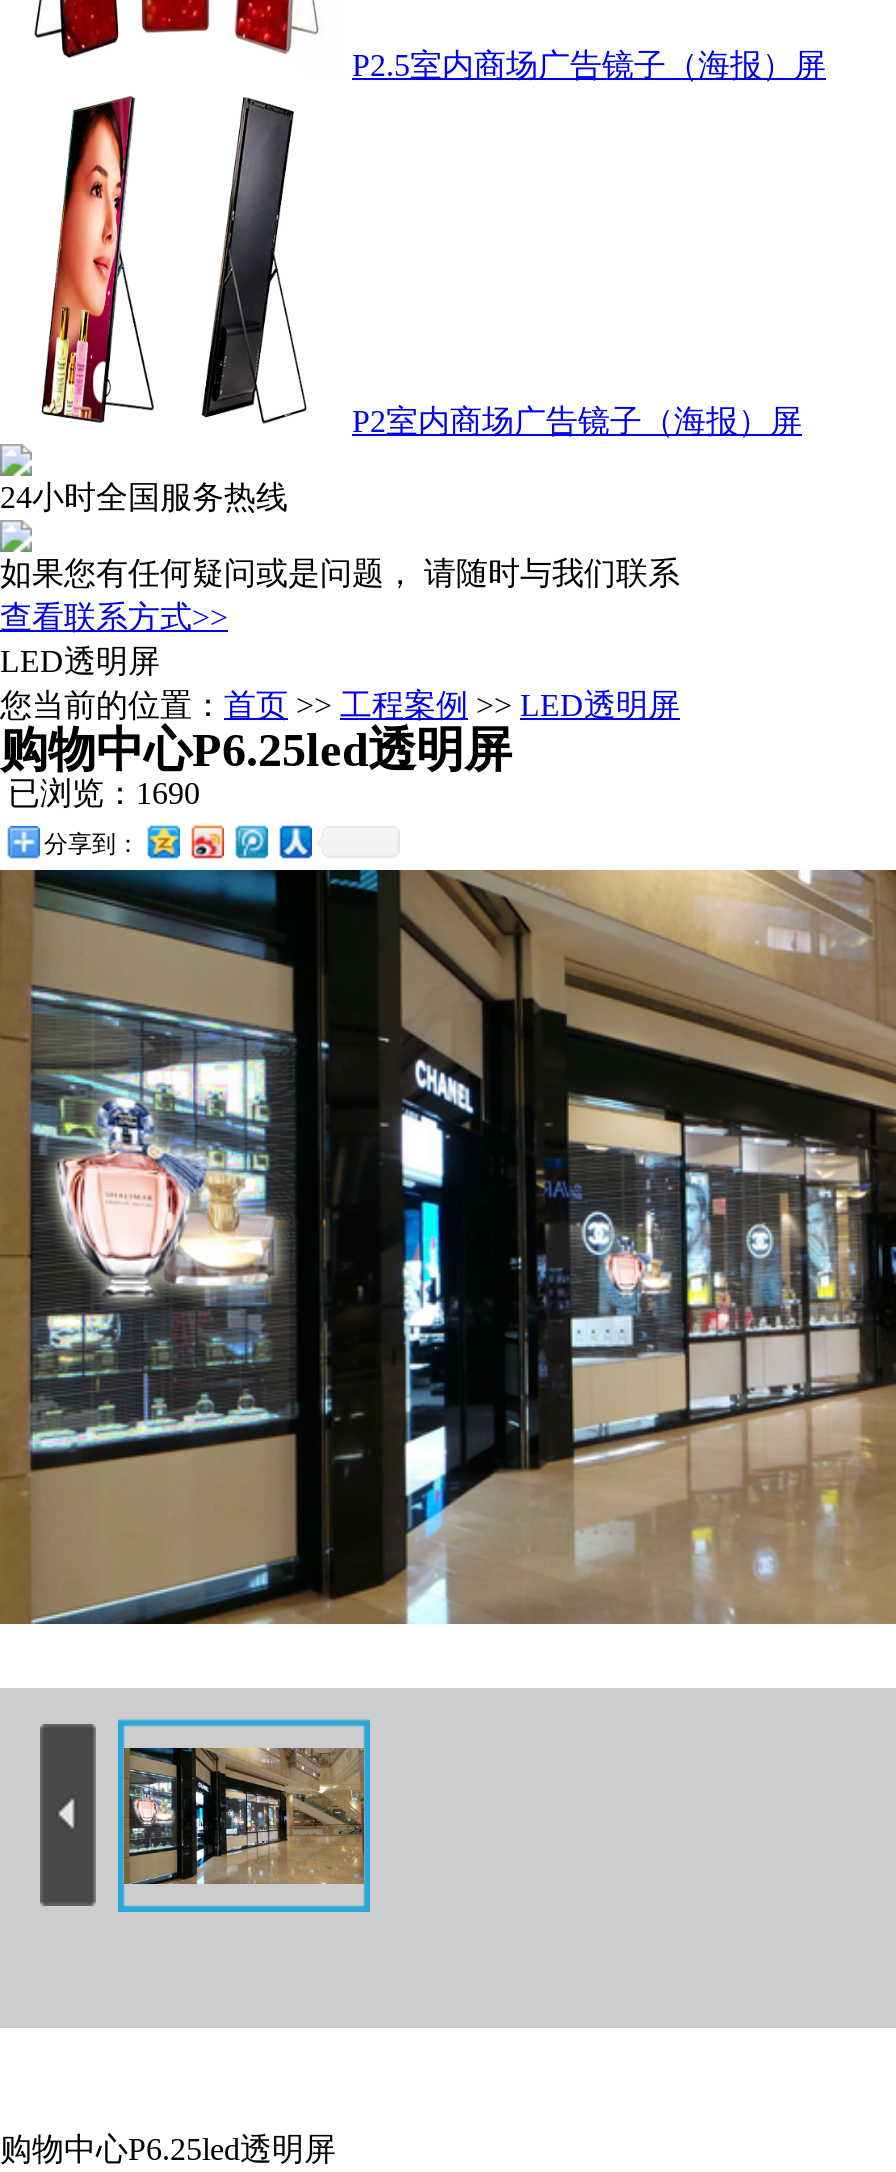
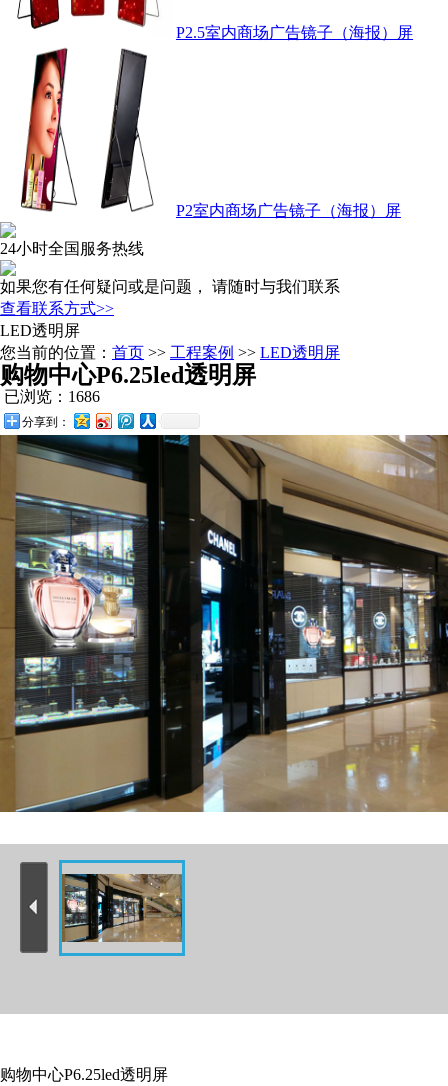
[0,776,200,810] 已浏览：1690 -> [0,388,100,405] 已浏览：1686

